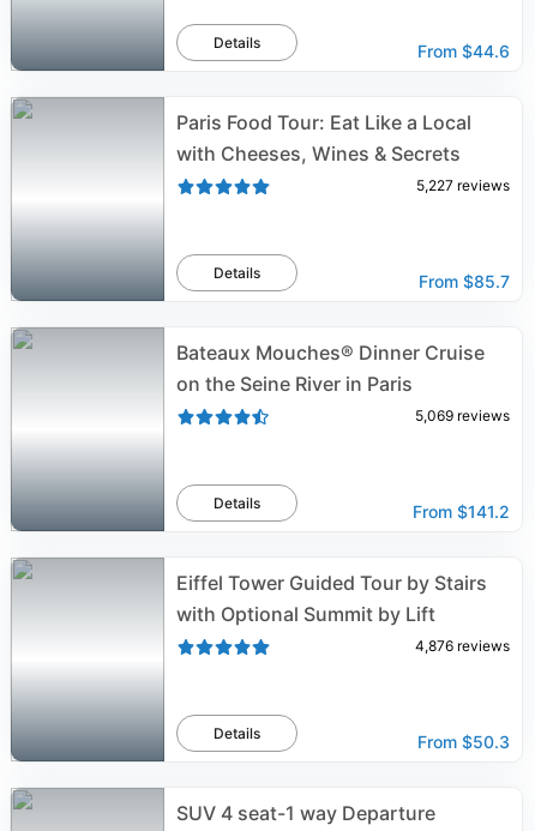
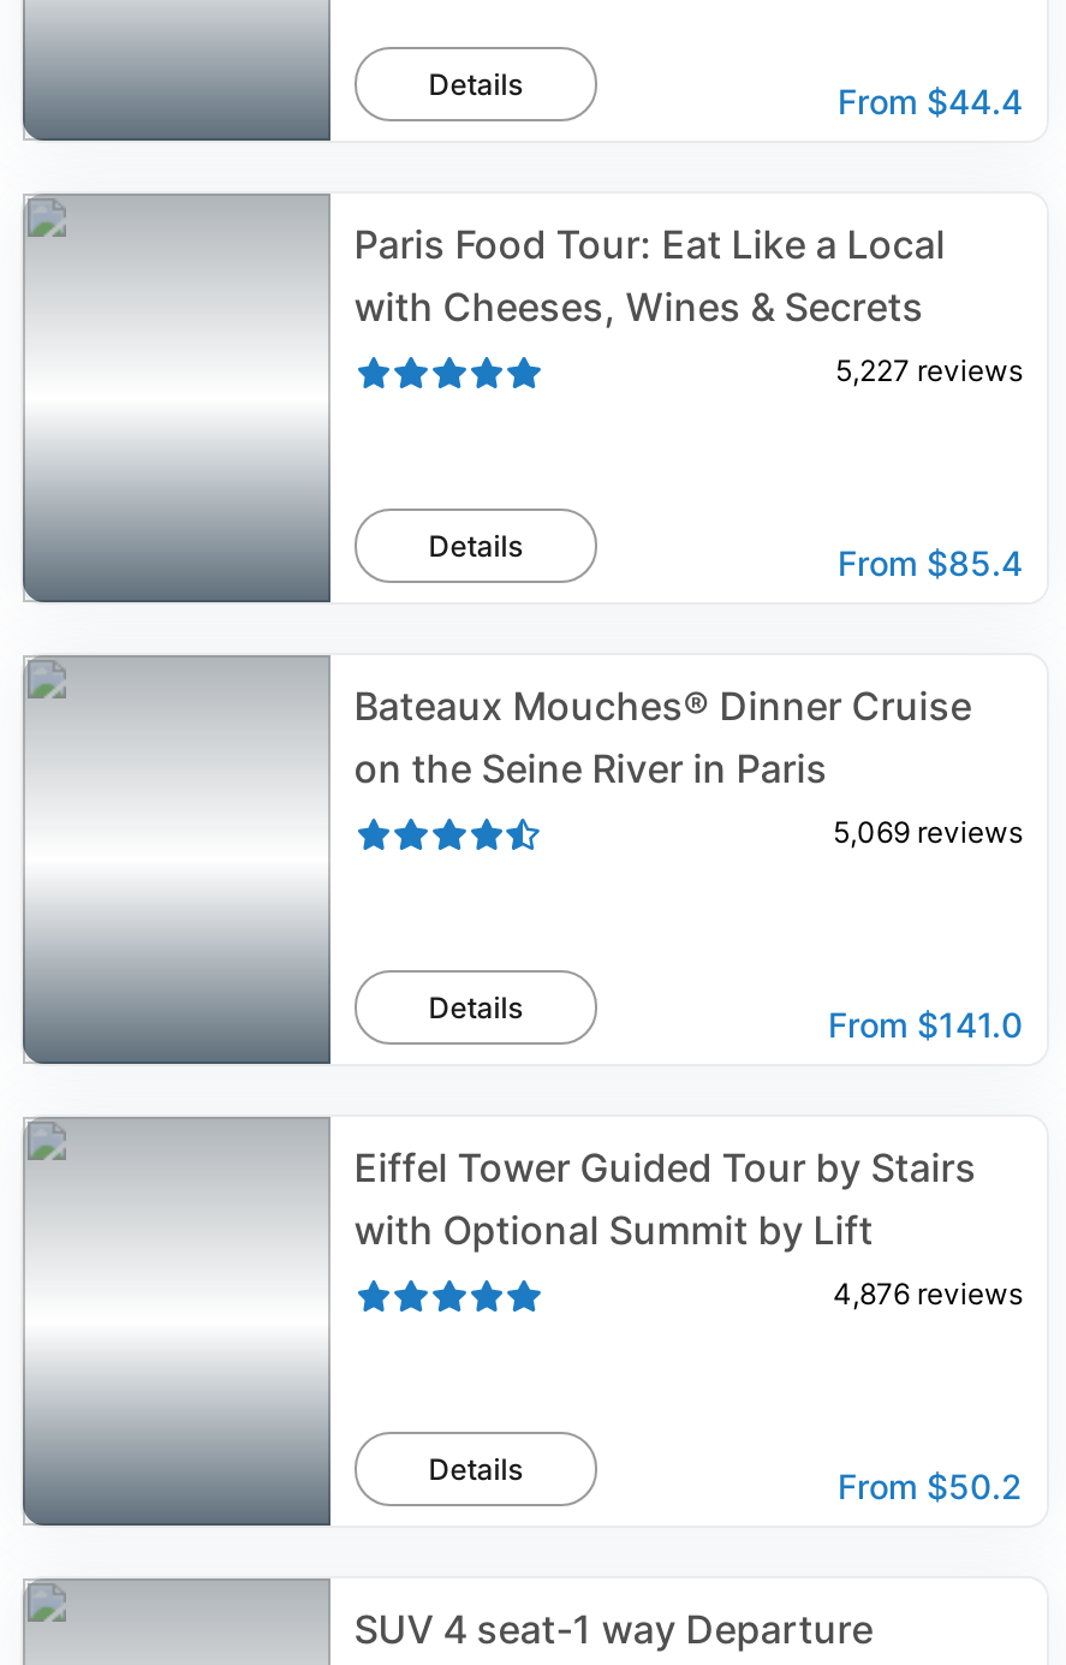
[417,41,510,61] From $44.6 -> [838,81,1023,121] From $44.4
[419,271,510,291] From $85.7 -> [838,542,1023,583] From $85.4
[413,501,510,522] From $141.2 -> [828,1004,1023,1045] From $141.0
[417,731,510,752] From $50.3 -> [838,1465,1023,1506] From $50.2

